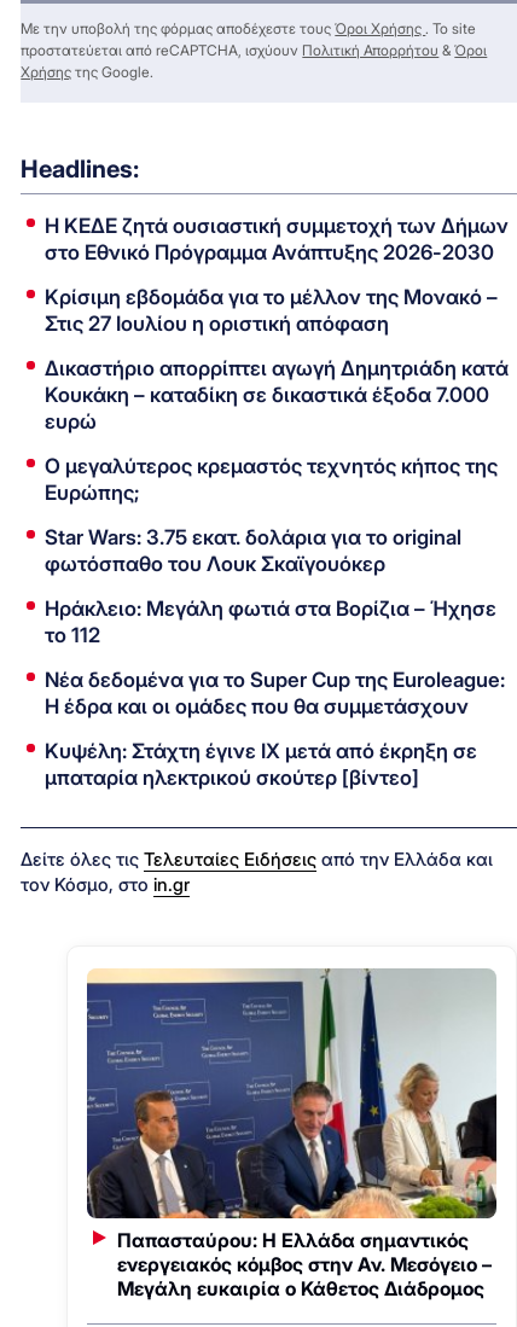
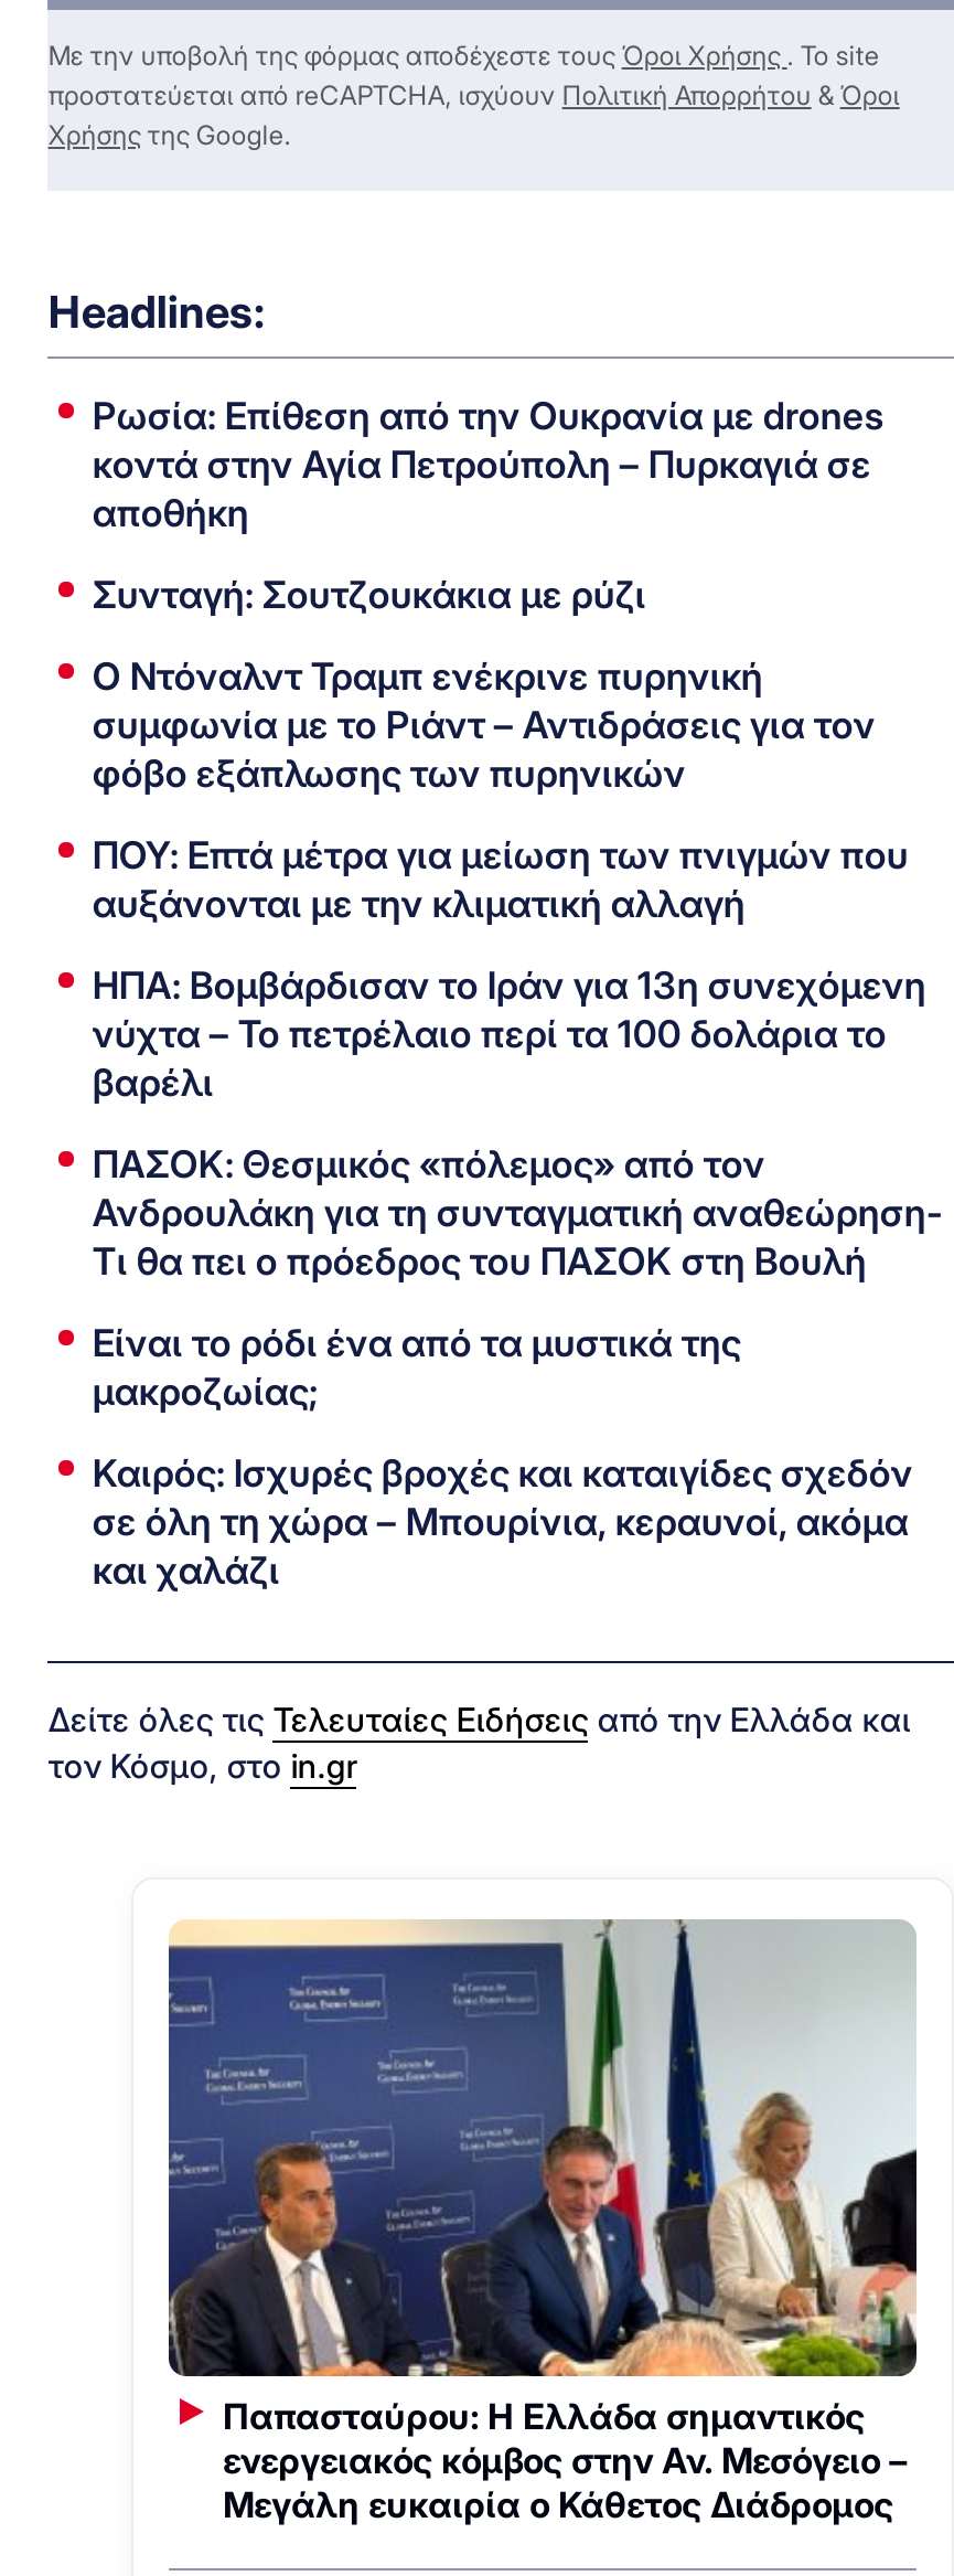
[45,213,509,264] Η ΚΕΔΕ ζητά ουσιαστική συμμετοχή των Δήμων | στο Εθνικό Πρόγραμμα Ανάπτυξης 2026-2030 -> [92,393,884,535] Ρωσία: Επίθεση από την Ουκρανία με drones | κοντά στην Αγία Πετρούπολη – Πυρκαγιά σε | αποθήκη
[45,285,498,335] Κρίσιμη εβδομάδα για το μέλλον της Μονακό – | Στις 27 Ιουλίου η οριστική απόφαση -> [92,572,646,616] Συνταγή: Σουτζουκάκια με ρύζι
[45,356,509,433] Δικαστήριο απορρίπτει αγωγή Δημητριάδη κατά | Κουκάκη – καταδίκη σε δικαστικά έξοδα 7.000 | ευρώ -> [92,654,875,795] Ο Ντόναλντ Τραμπ ενέκρινε πυρηνική | συμφωνία με τo Ριάντ – Αντιδράσεις για τον | φόβο εξάπλωσης των πυρηνικών
[45,454,498,504] Ο μεγαλύτερος κρεμαστός τεχνητός κήπος της | Ευρώπης; -> [92,833,908,925] ΠΟΥ: Επτά μέτρα για μείωση των πνιγμών που | αυξάνονται με την κλιματική αλλαγή
[45,525,462,576] Star Wars: 3.75 εκατ. δολάρια για το original | φωτόσπαθο του Λουκ Σκαϊγουόκερ -> [92,963,926,1104] ΗΠΑ: Βομβάρδισαν το Ιράν για 13η συνεχόμενη | νύχτα – Το πετρέλαιο περί τα 100 δολάρια το | βαρέλι
[45,596,497,647] Ηράκλειο: Μεγάλη φωτιά στα Βορίζια – Ήχησε | το 112 -> [92,1142,944,1283] ΠΑΣΟΚ: Θεσμικός «πόλεμος» από τον | Ανδρουλάκη για τη συνταγματική αναθεώρηση- | Τι θα πει ο πρόεδρος του ΠΑΣΟΚ στη Βουλή
[45,667,505,718] Νέα δεδομένα για το Super Cup της Euroleague: | Η έδρα και οι ομάδες που θα συμμετάσχουν -> [92,1320,741,1413] Είναι το ρόδι ένα από τα μυστικά της | μακροζωίας;
[45,739,478,789] Κυψέλη: Στάχτη έγινε ΙΧ μετά από έκρηξη σε | μπαταρία ηλεκτρικού σκούτερ [βίντεο] -> [92,1451,913,1592] Καιρός: Ισχυρές βροχές και καταιγίδες σχεδόν | σε όλη τη χώρα – Μπουρίνια, κεραυνοί, ακόμα | και χαλάζι

